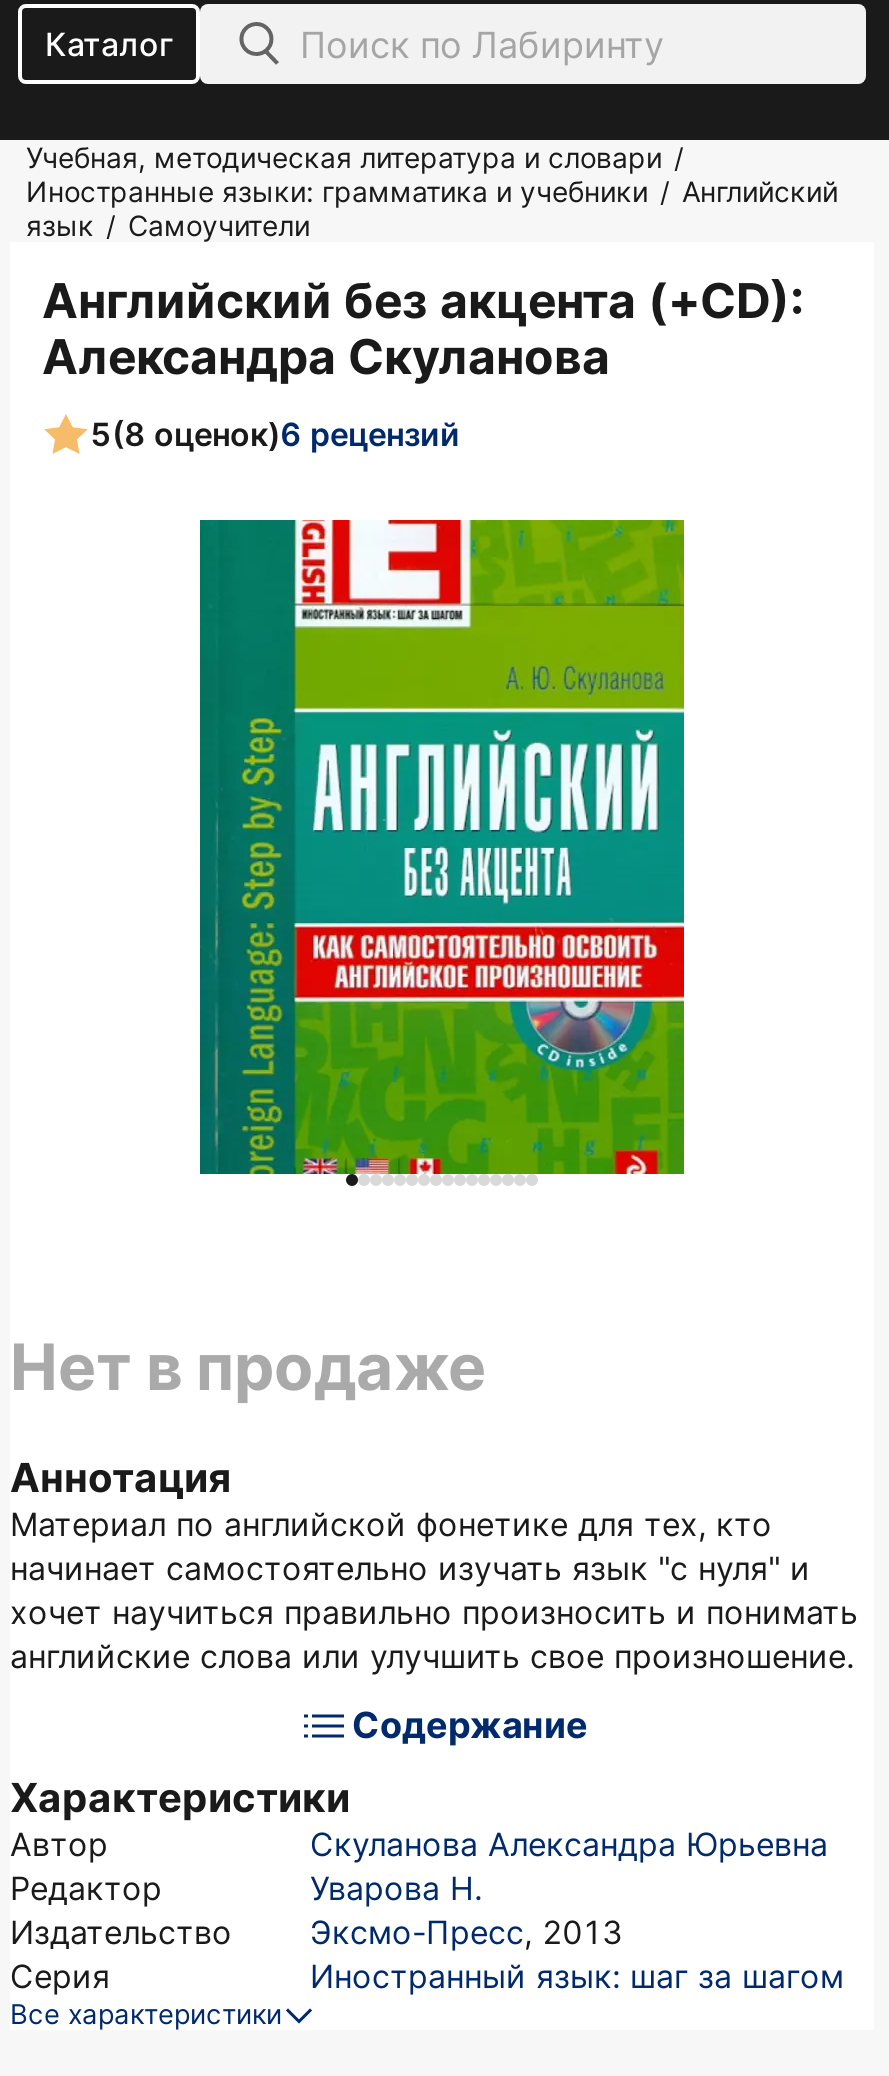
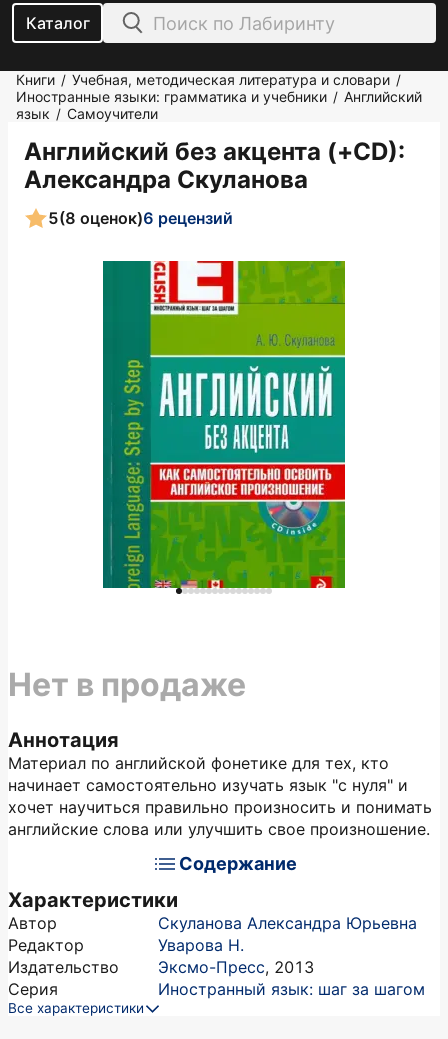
[26,140,684,174] Учебная, методическая литература и словари / -> [16,71,401,88] Книги / Учебная, методическая литература и словари /

